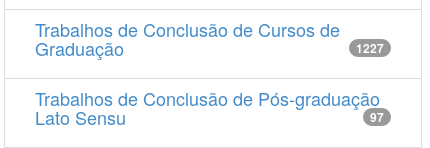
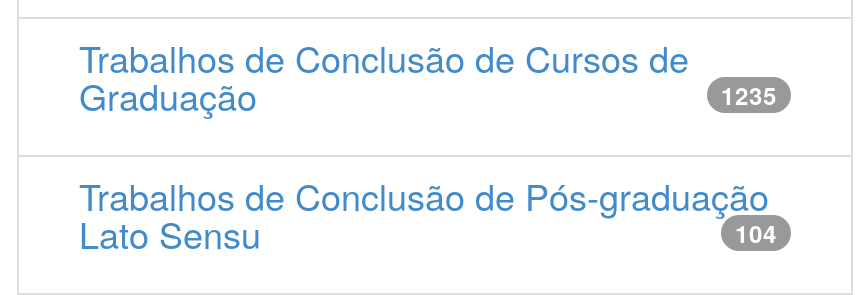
[356,39,384,57] 1227 -> [721,77,777,113] 1235
[370,108,384,126] 97 -> [735,215,777,251] 104

